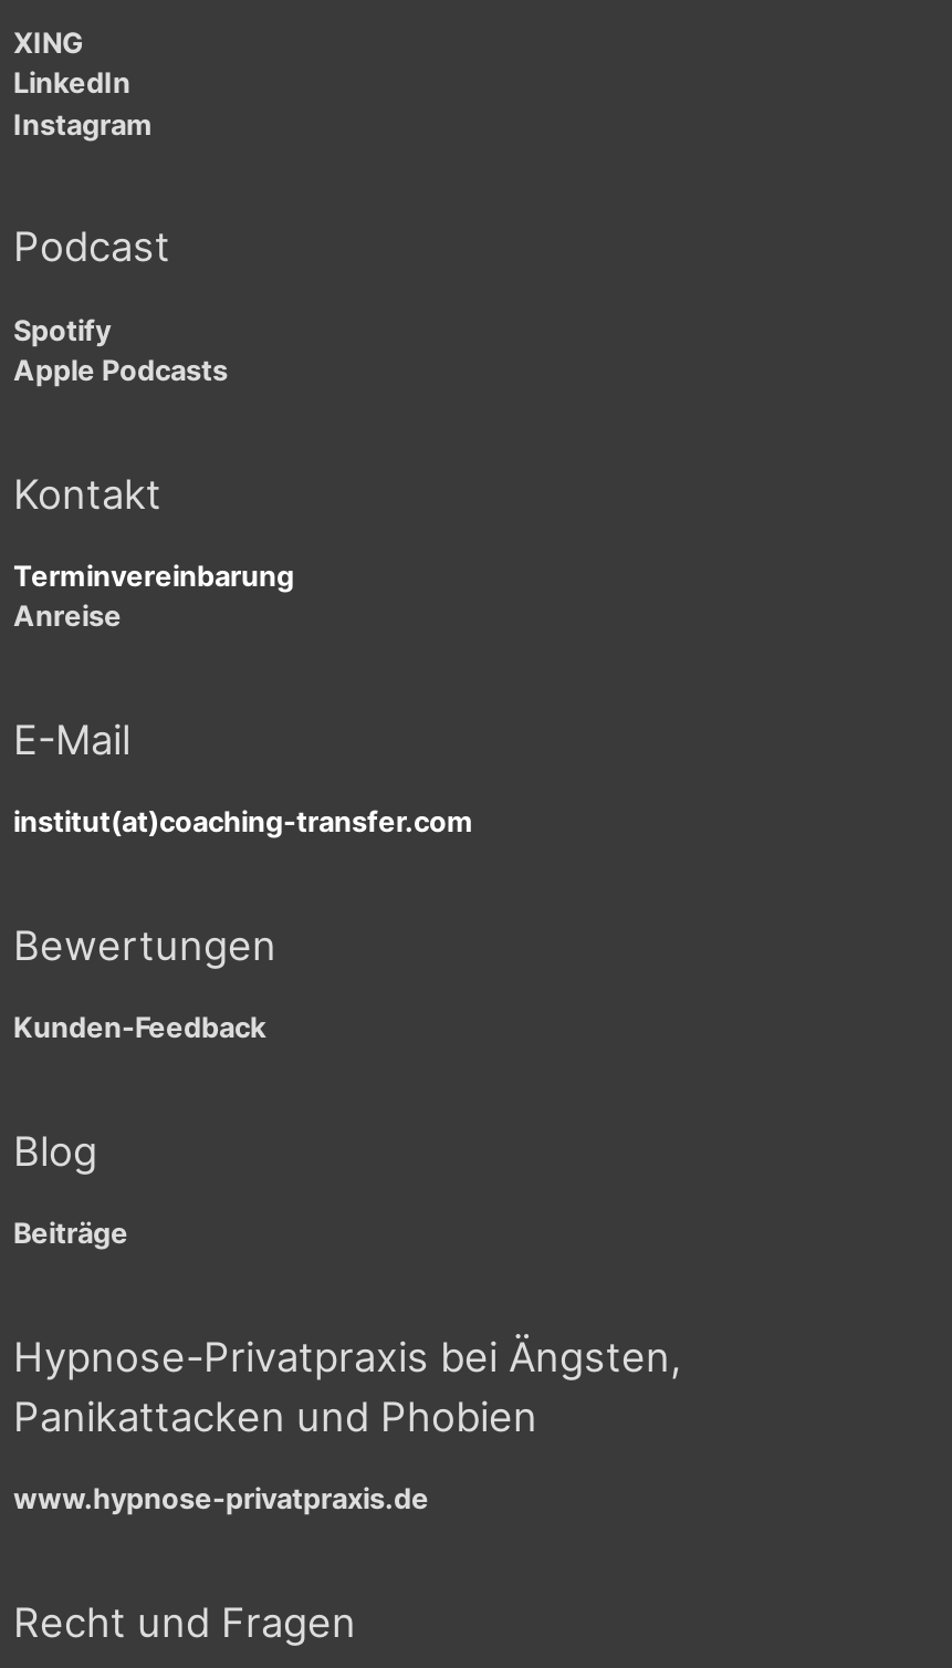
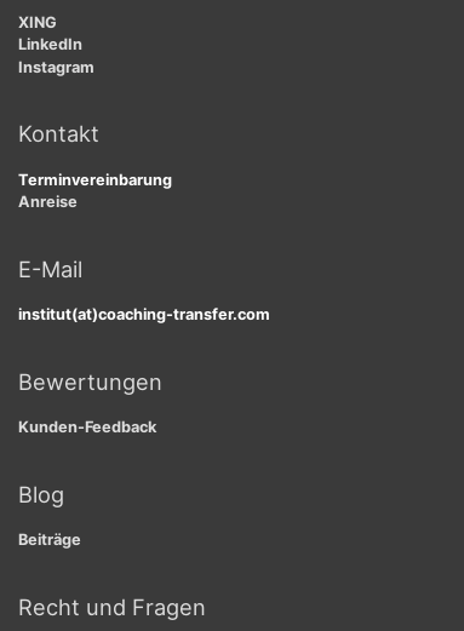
[13,222,228,387] Podcast | Spotify | Apple Podcasts -> none
[13,1332,681,1516] Hypnose-Privatpraxis bei Ängsten, | Panikattacken und Phobien | www.hypnose-privatpraxis.de -> none

